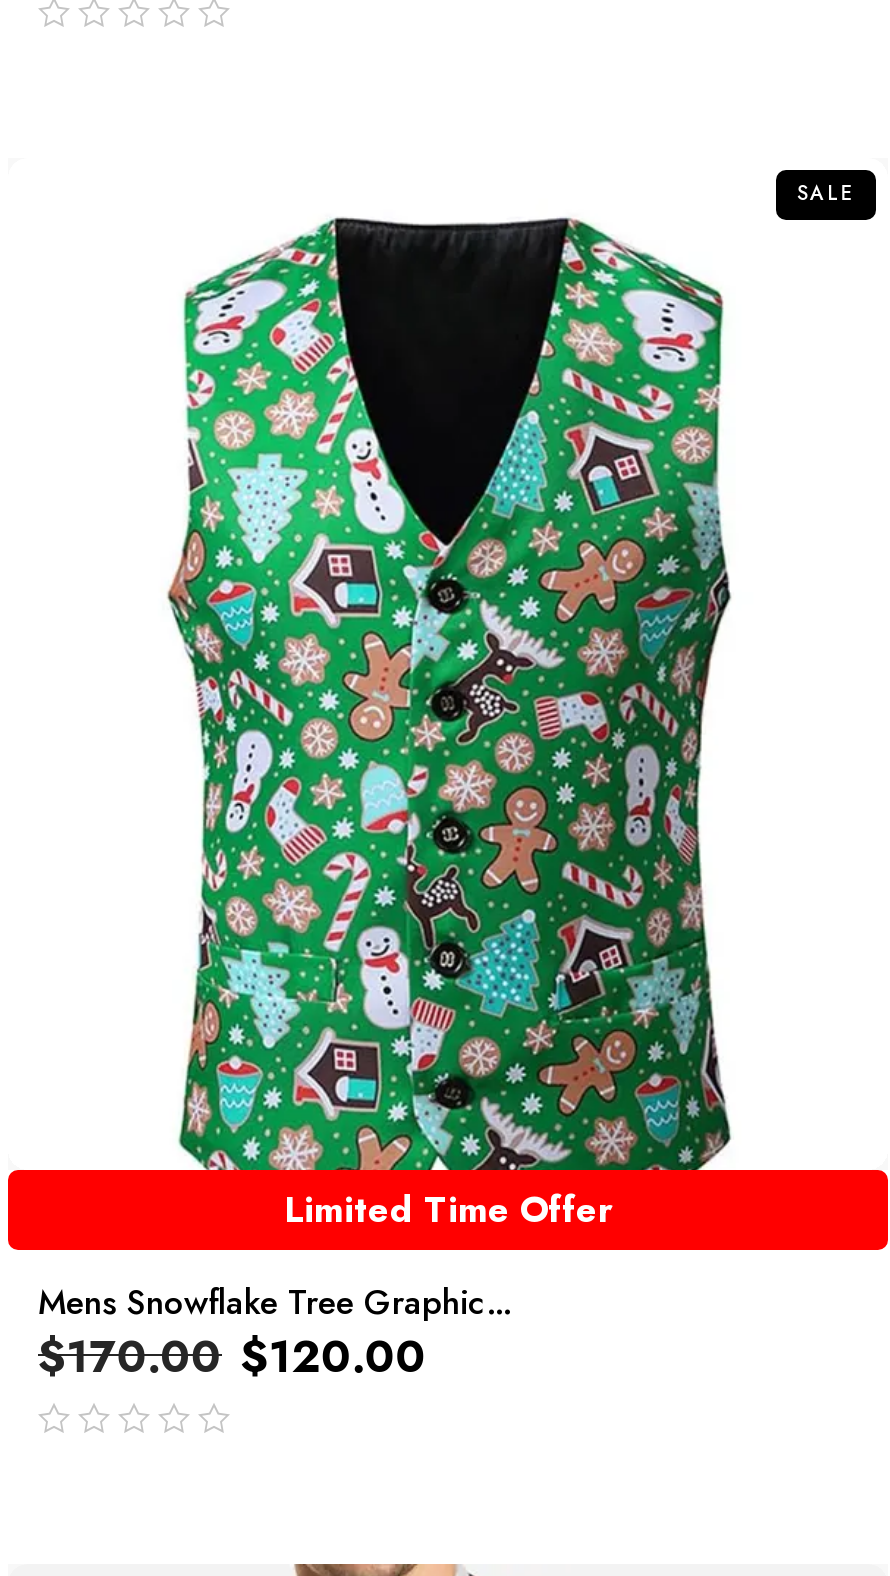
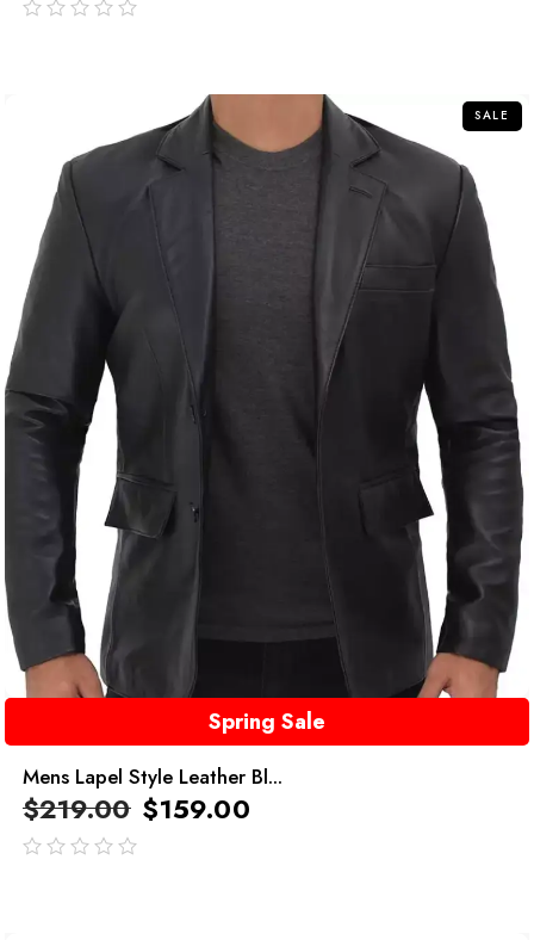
[8,158,878,1236] [image] | Limited Time Offer -> [4,93,524,737] [image] | Spring Sale
[38,1278,510,1388] Mens Snowflake Tree Graphic... | $170.00 $120.00 -> [23,762,282,828] Mens Lapel Style Leather Bl... | $219.00 $159.00

